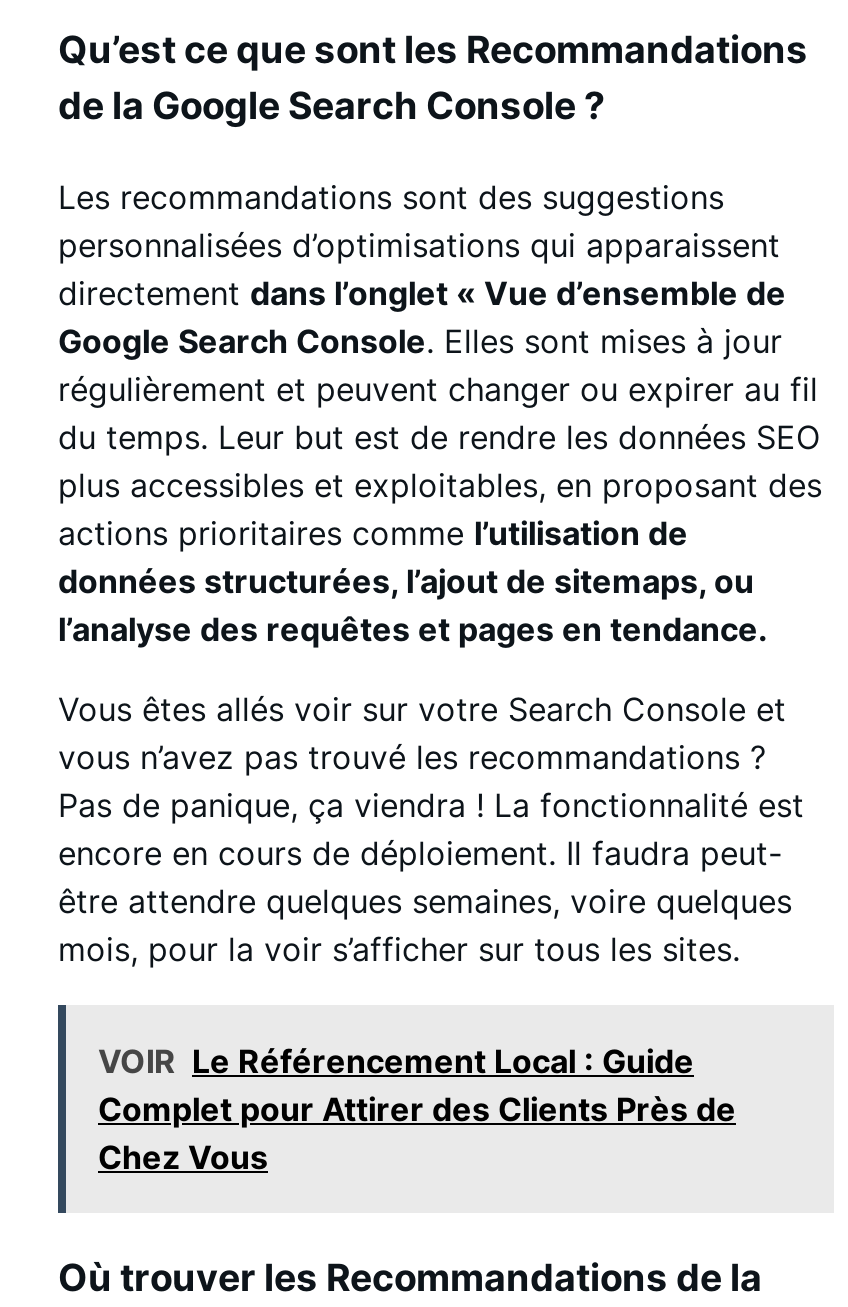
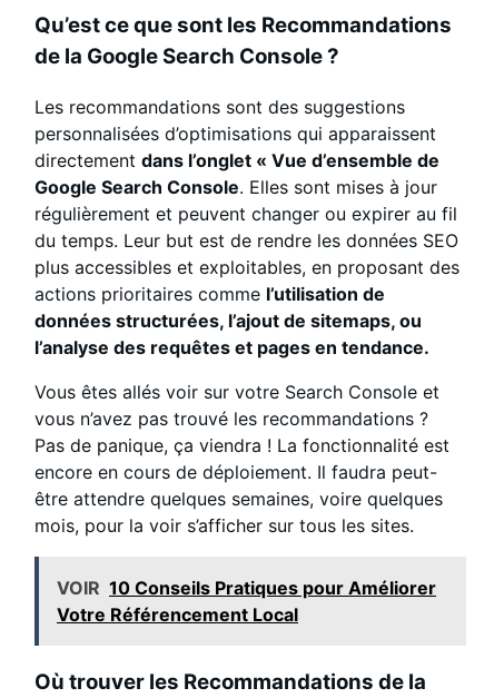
[98,1041,736,1177] VOIR Le Référencement Local : Guide | Complet pour Attirer des Clients Près de | Chez Vous -> [57,577,436,626] VOIR 10 Conseils Pratiques pour Améliorer | Votre Référencement Local

